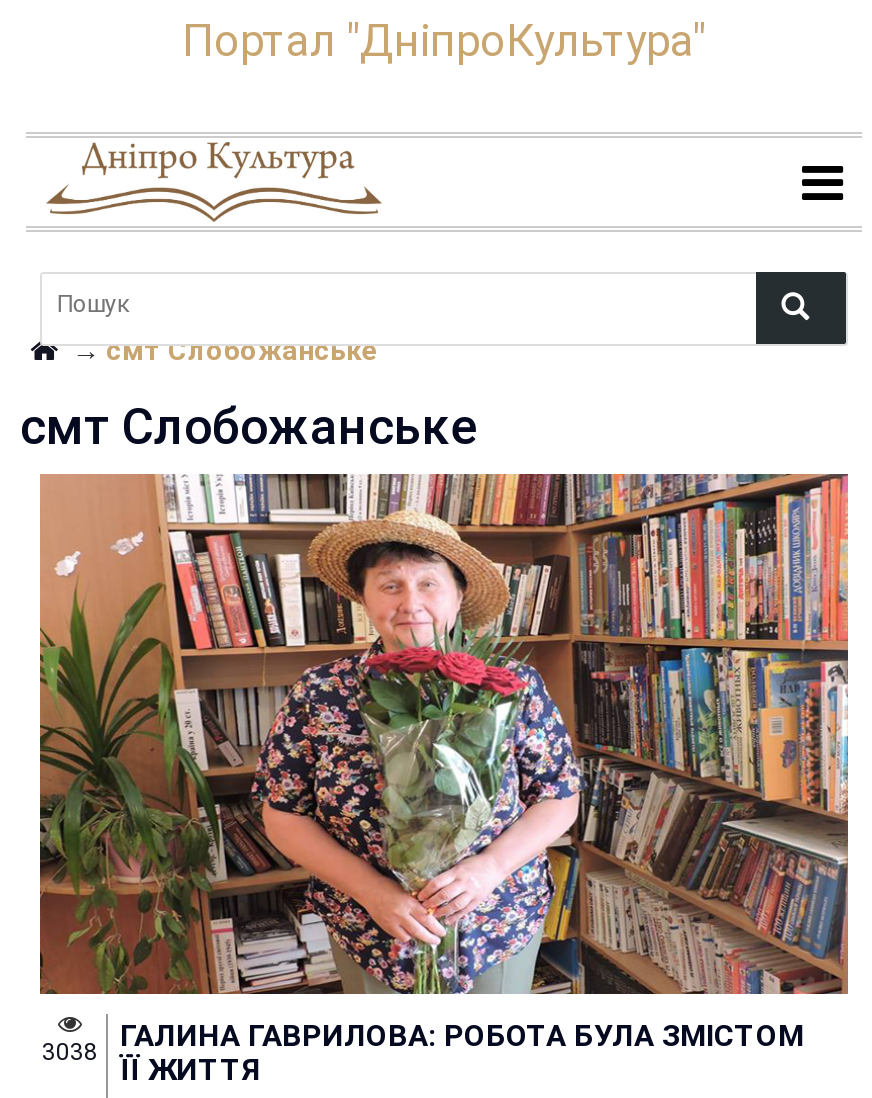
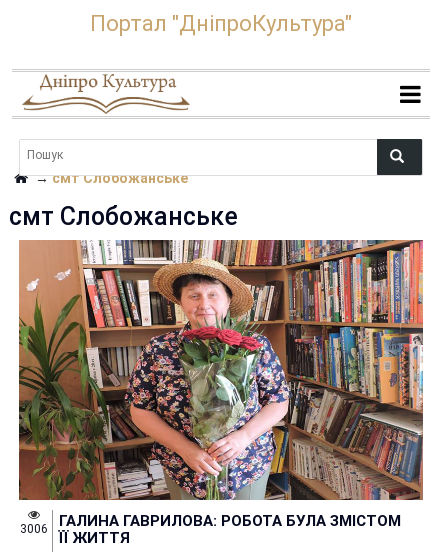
[42,1017,804,1087] 3038 ГАЛИНА ГАВРИЛОВА: РОБОТА БУЛА ЗМІСТОМ ЇЇ ЖИТТЯ -> [20,512,401,547] 3006 ГАЛИНА ГАВРИЛОВА: РОБОТА БУЛА ЗМІСТОМ ЇЇ ЖИТТЯ

